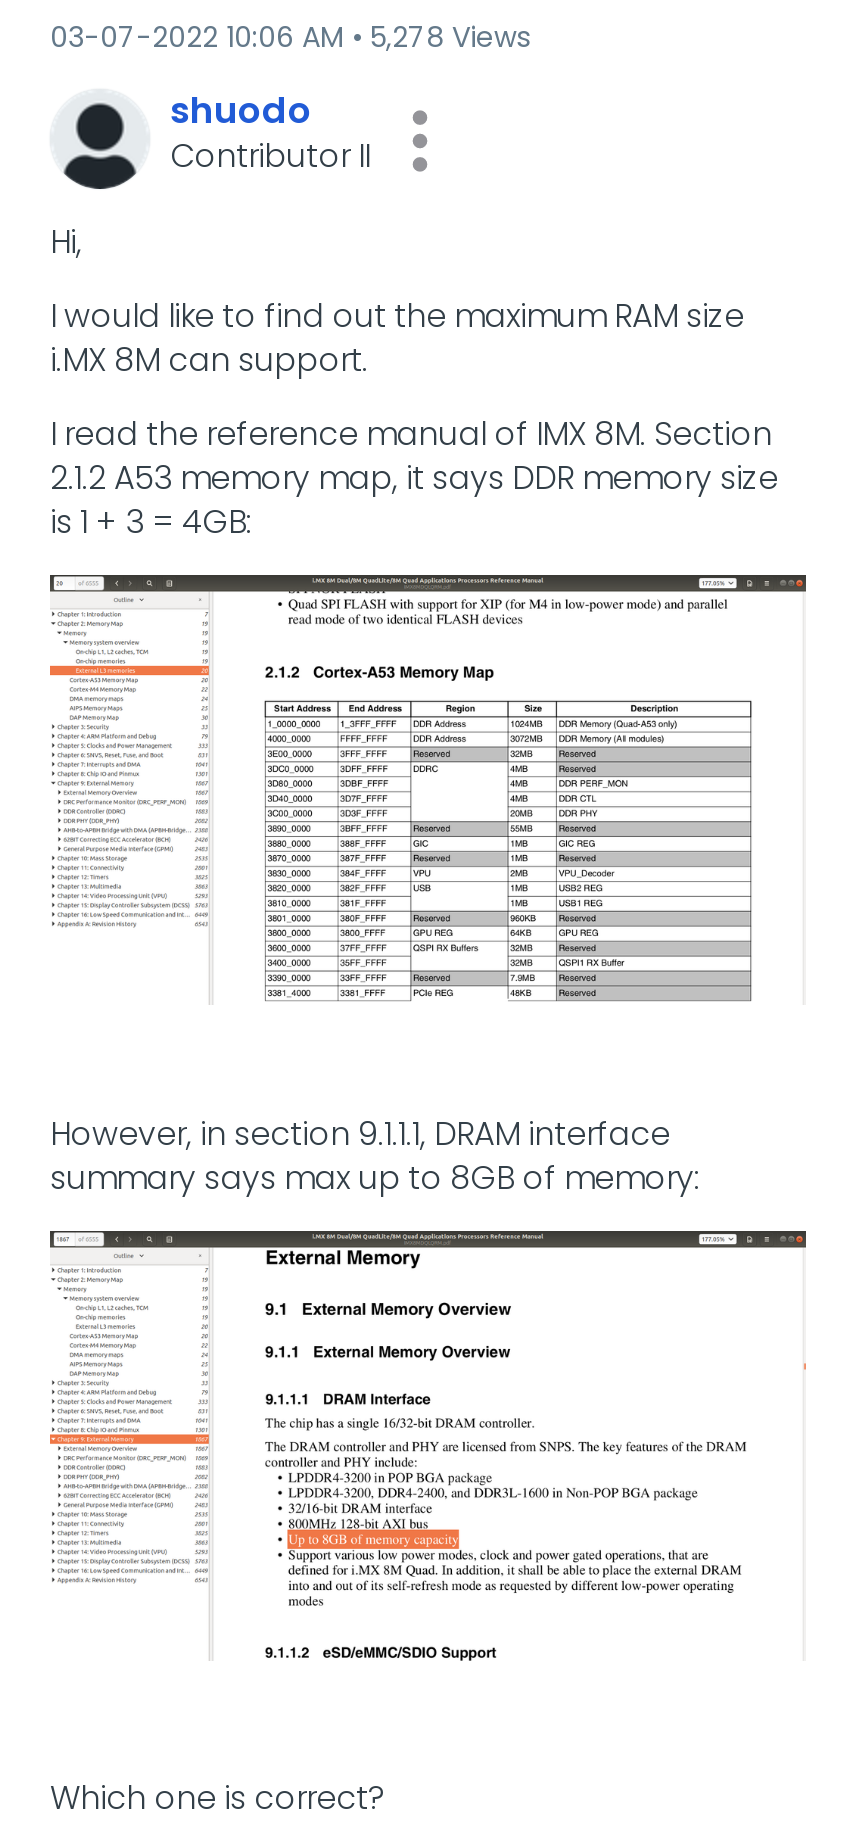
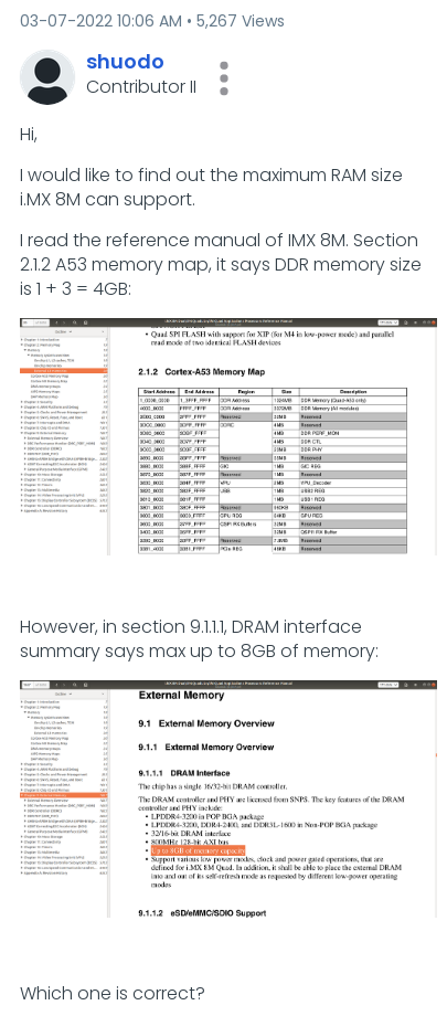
[50,17,530,57] 03-07-2022 10:06 AM 5,278 Views -> [20,10,285,32] 03-07-2022 10:06 AM 5,267 Views

